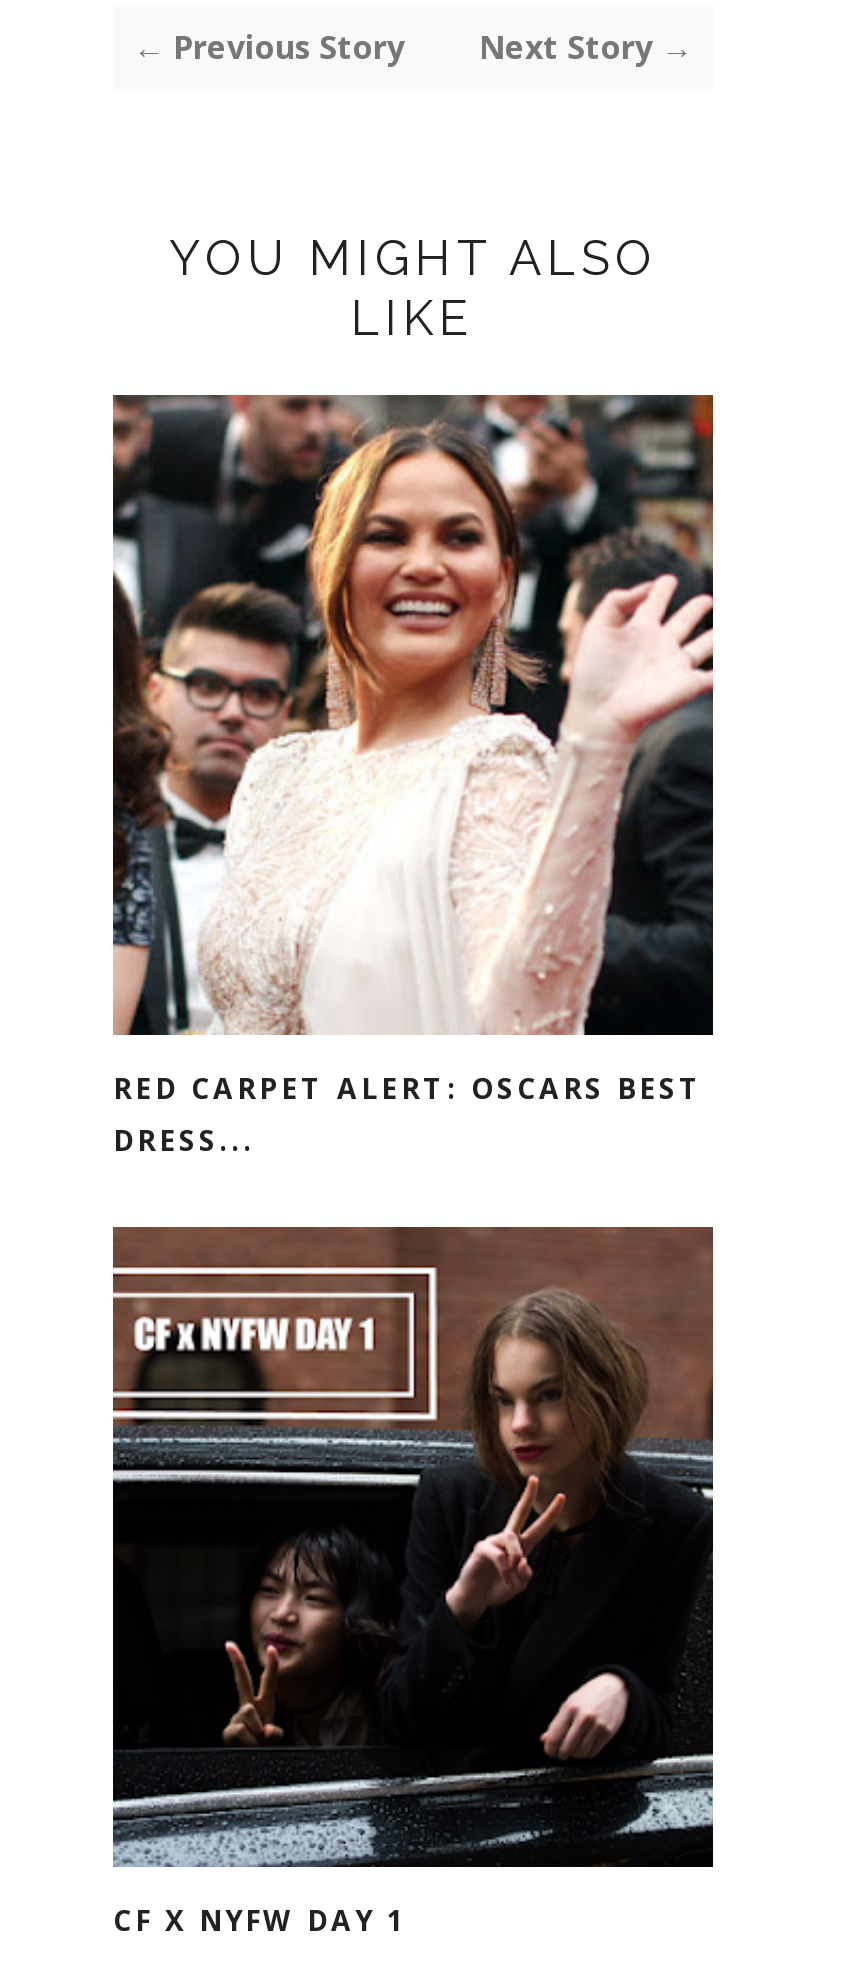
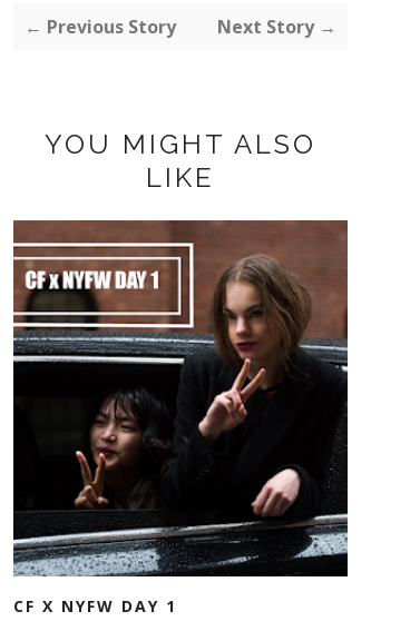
[111,395,715,1158] [image] | RED CARPET ALERT: OSCARS BEST | DRESS... -> none

